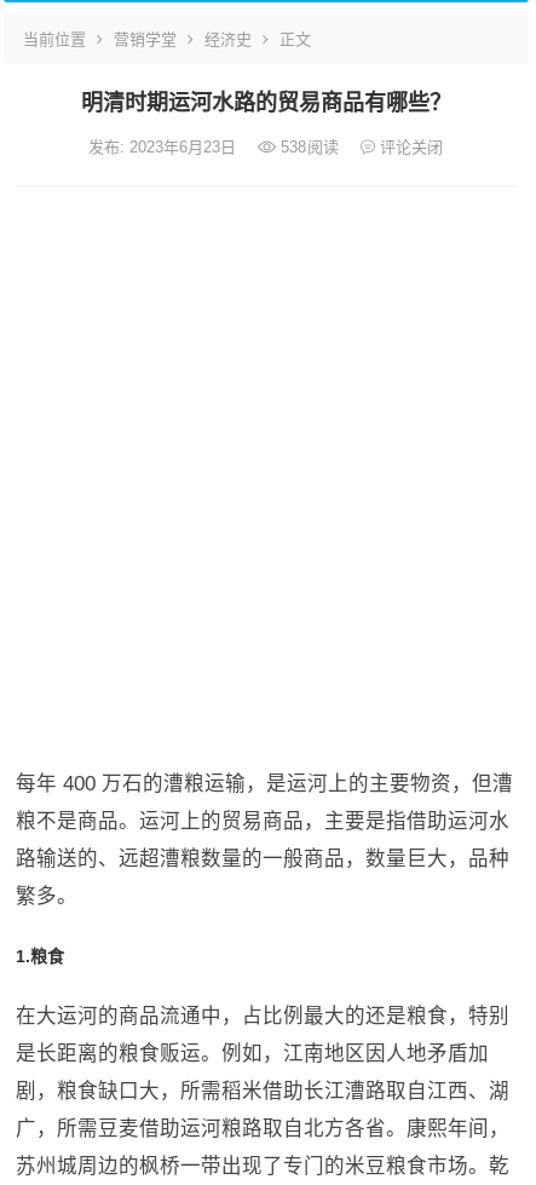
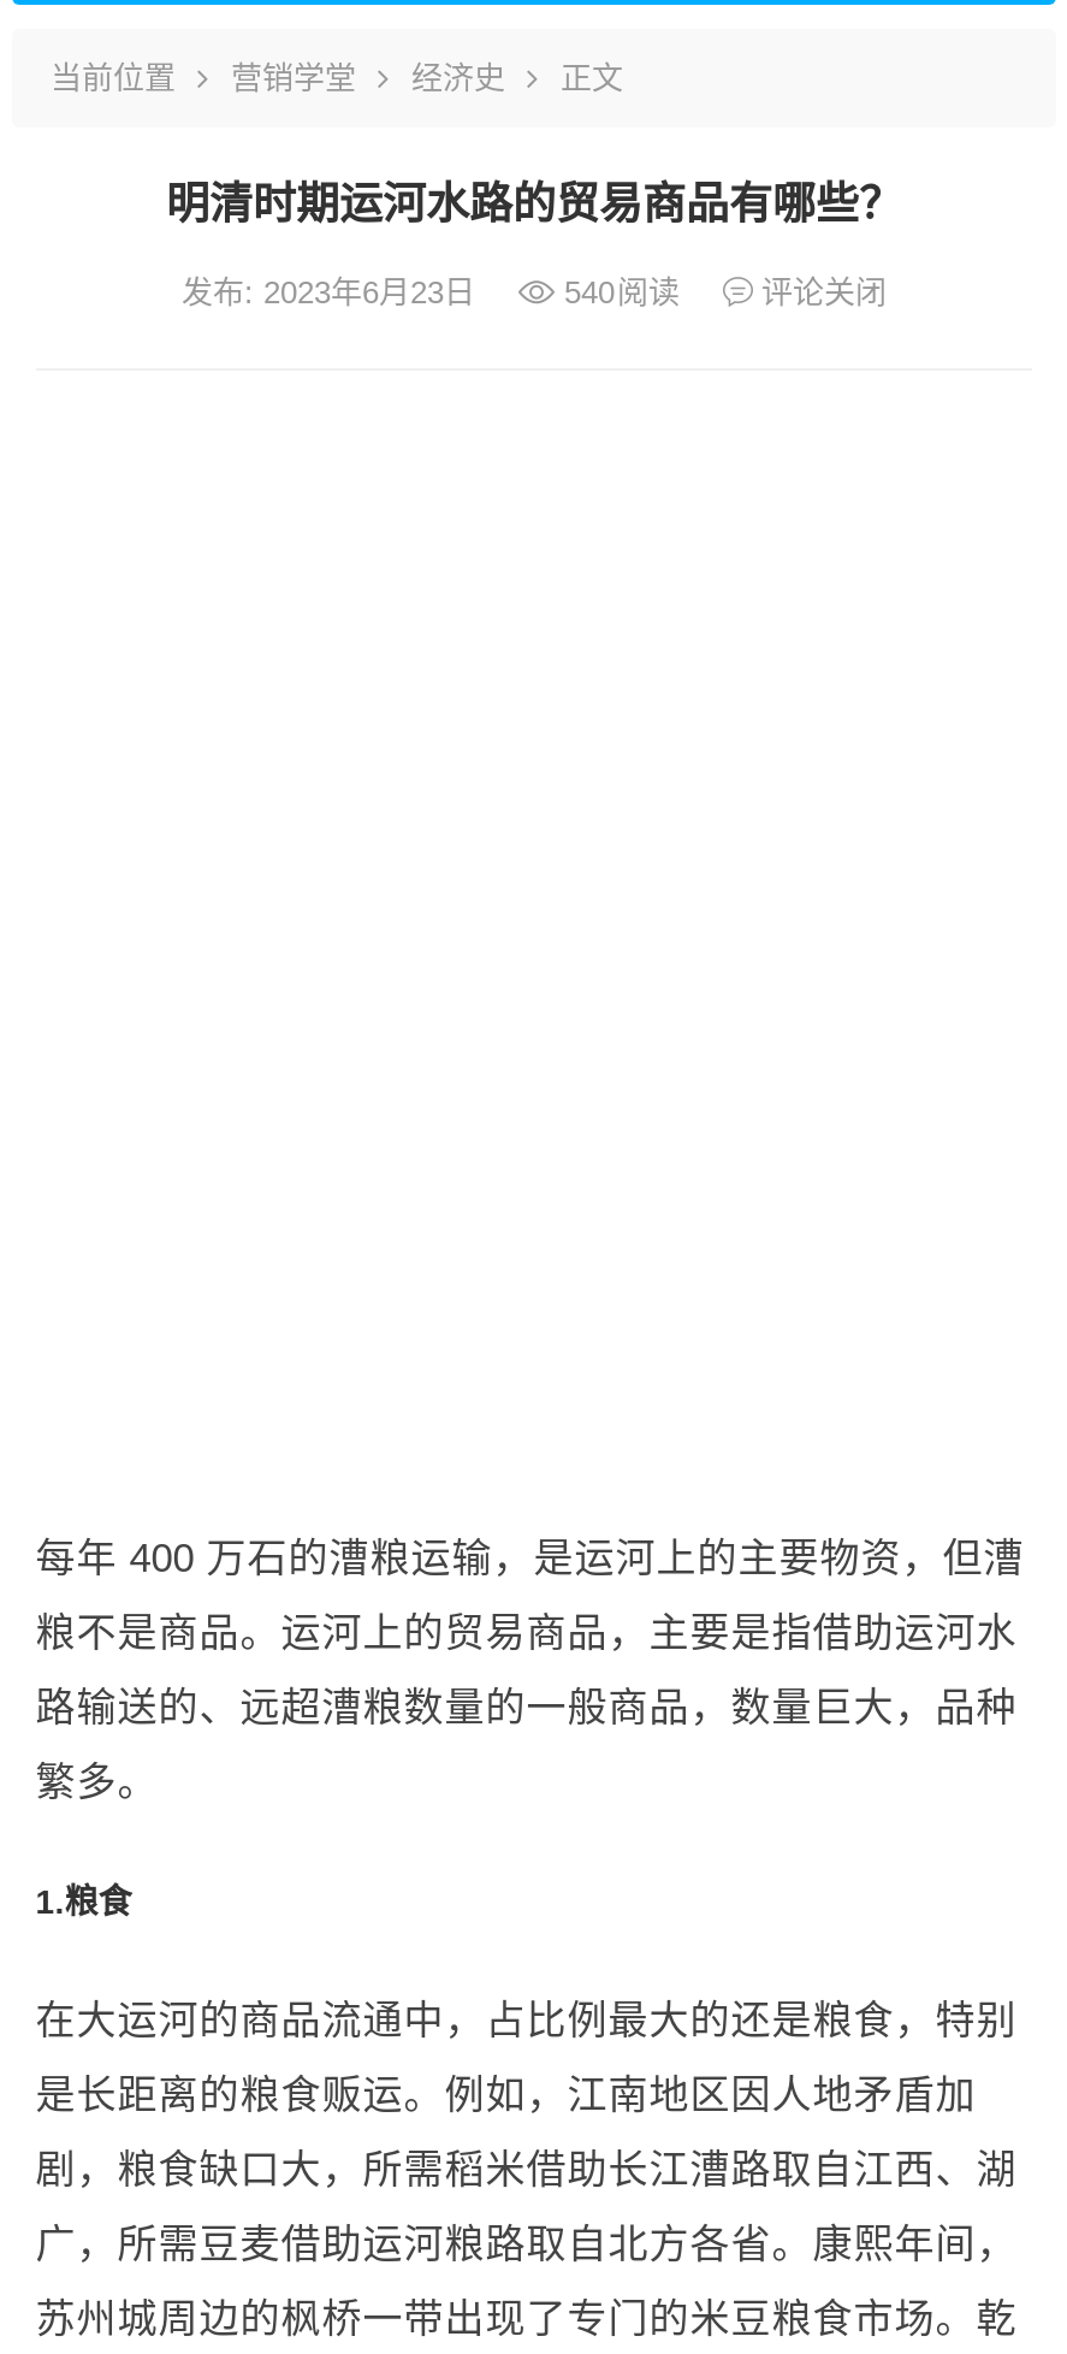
[89,138,443,156] 发布: 2023年6月23日 538阅读 评论关闭 -> [182,274,887,310] 发布: 2023年6月23日 540阅读 评论关闭

